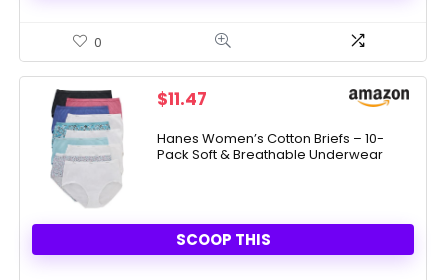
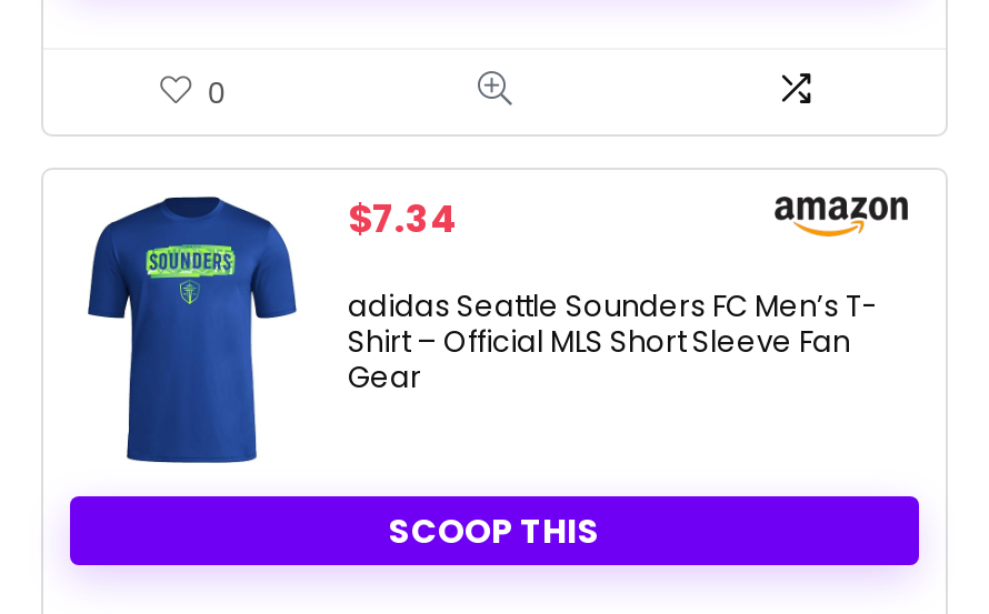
[40,87,207,209] [image] | $11.47 -> [86,192,457,465] [image] | $7.34
[157,129,384,164] Hanes Women’s Cotton Briefs – 10- | Pack Soft & Breathable Underwear -> [348,285,877,398] adidas Seattle Sounders FC Men’s T- | Shirt – Official MLS Short Sleeve Fan | Gear

